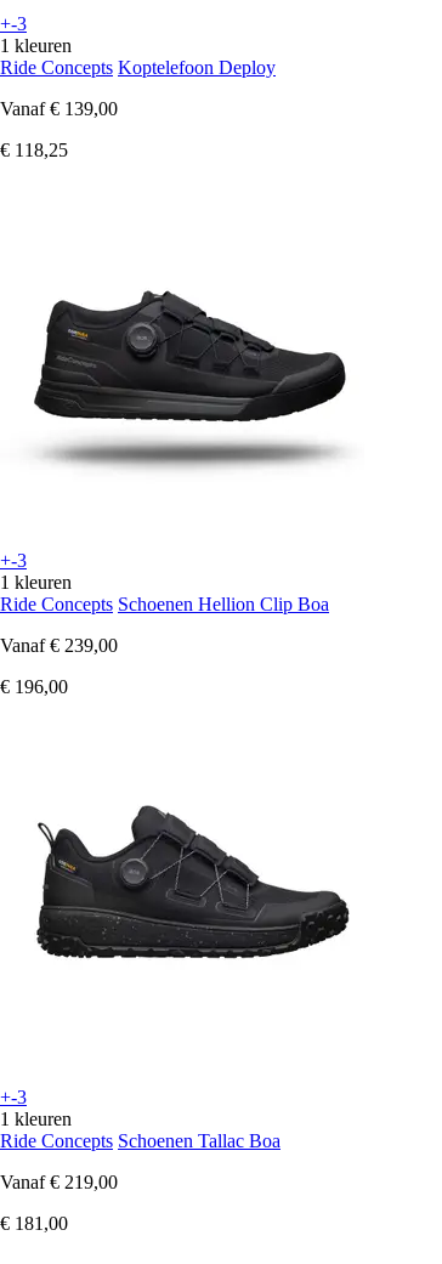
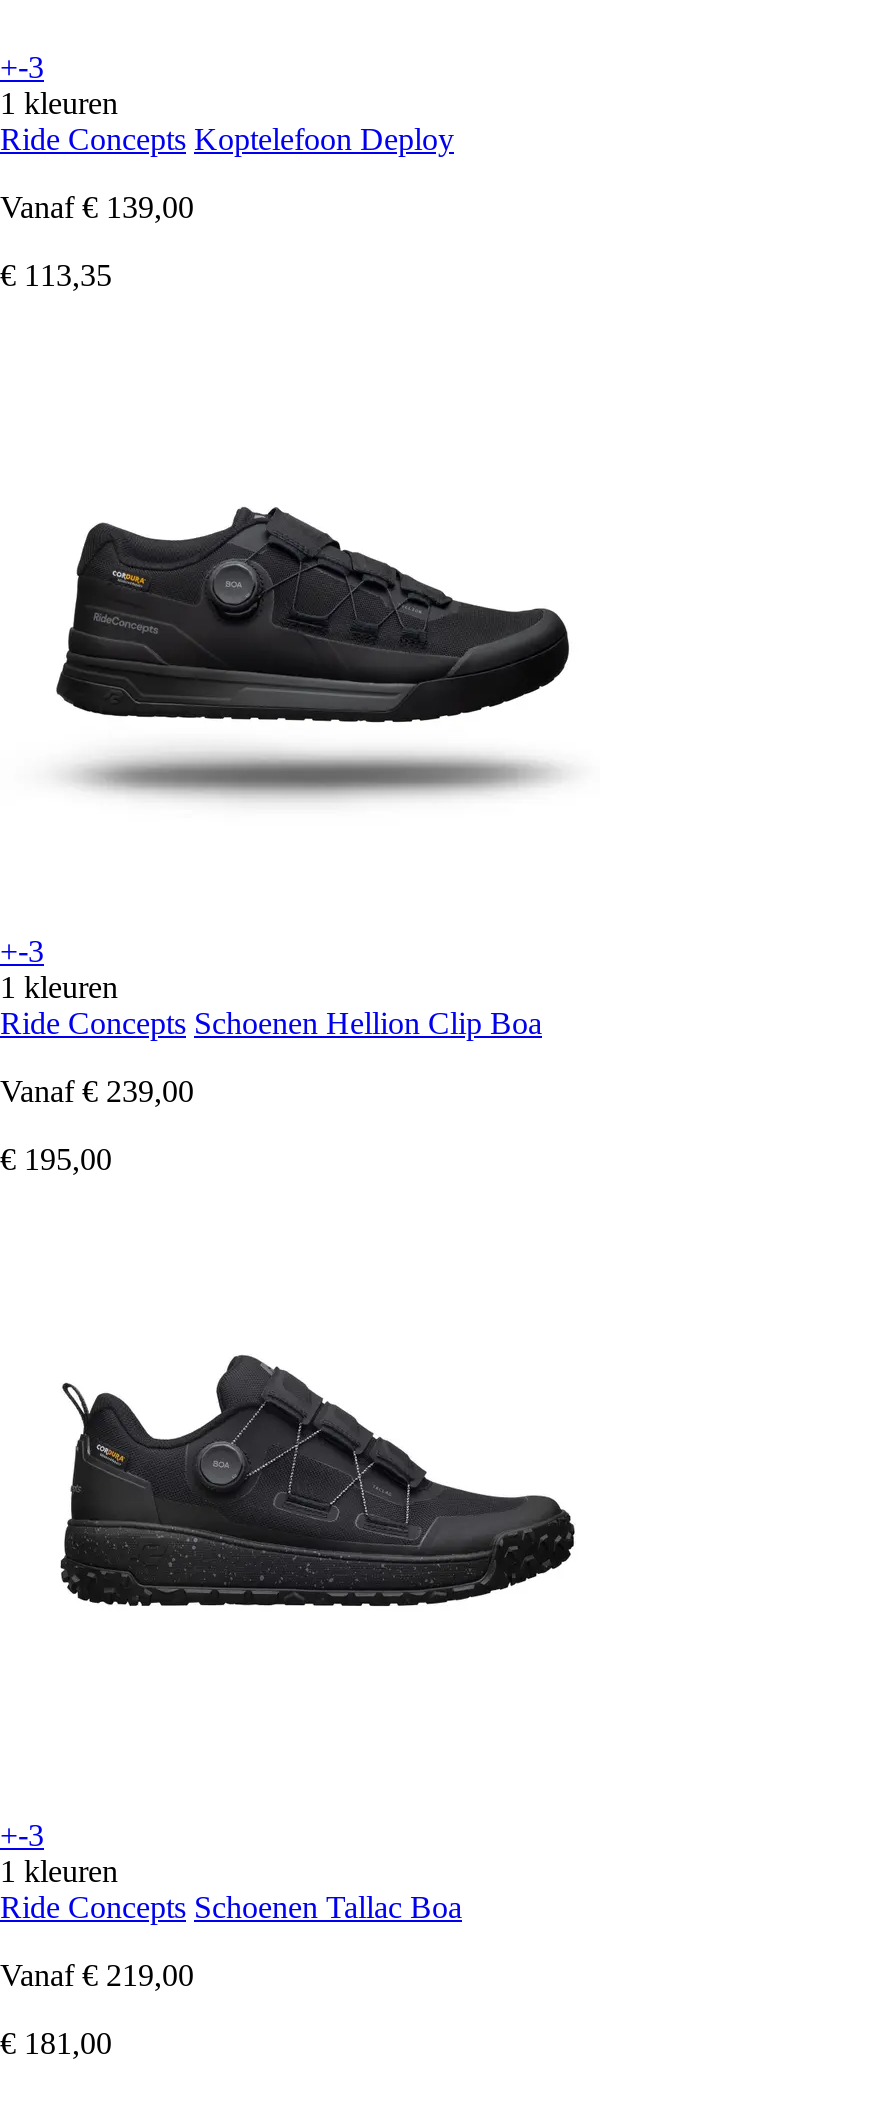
[0,140,68,161] € 118,25 -> [0,258,112,292] € 113,35
[0,677,68,697] € 196,00 -> [0,1142,112,1176] € 195,00

